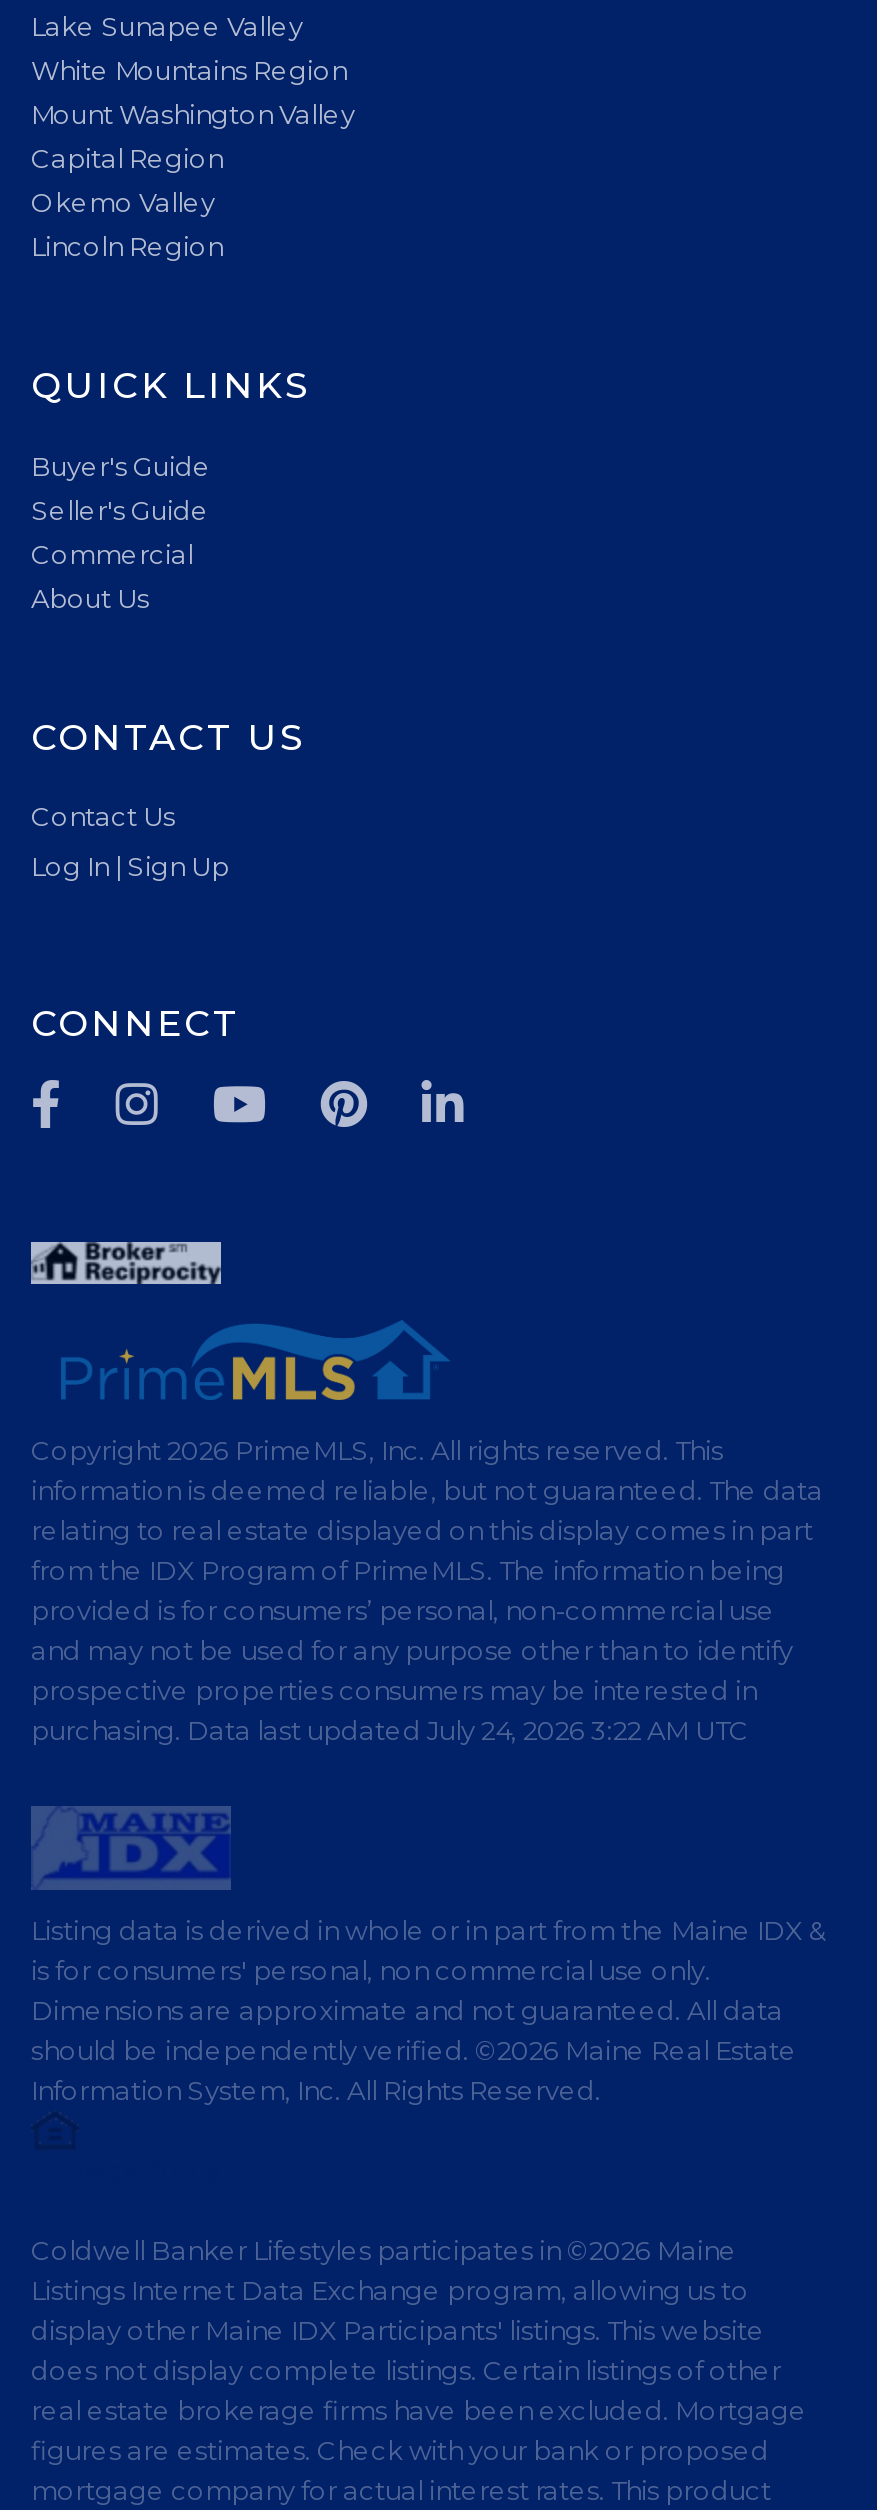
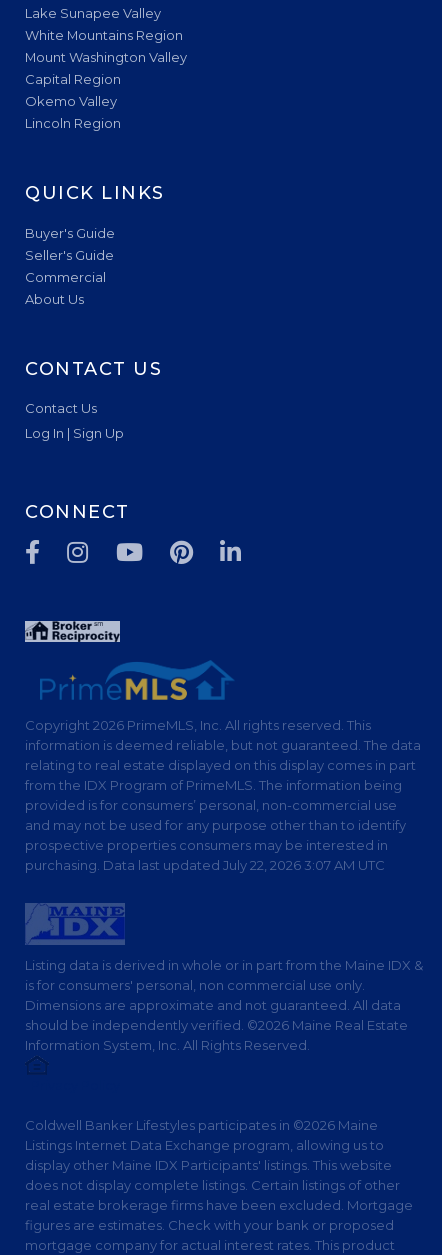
[31,1714,749,1746] purchasing. Data last updated July 24, 2026 3:22 AM UTC -> [25,857,385,873] purchasing. Data last updated July 22, 2026 3:07 AM UTC

